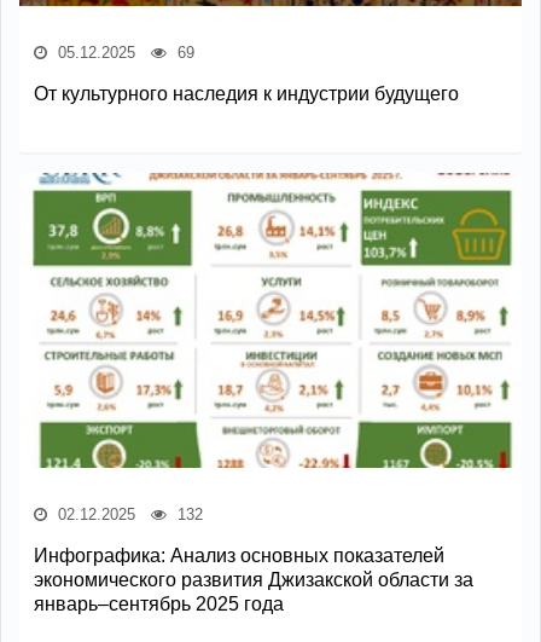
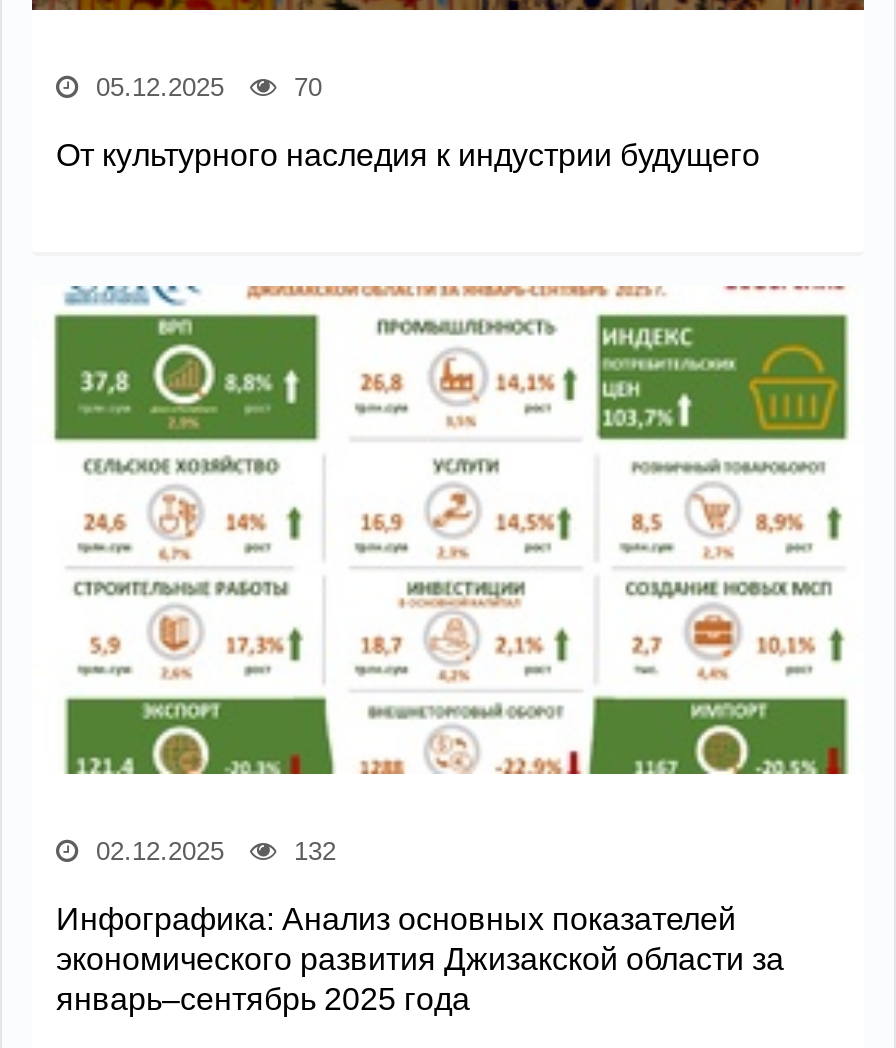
[173,43,194,61] 69 -> [286,72,322,102] 70

